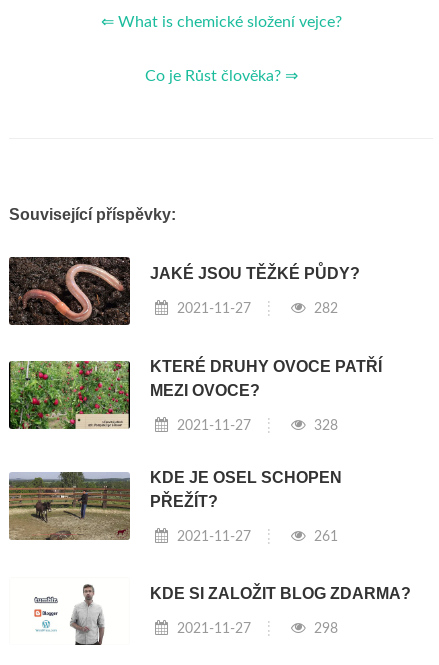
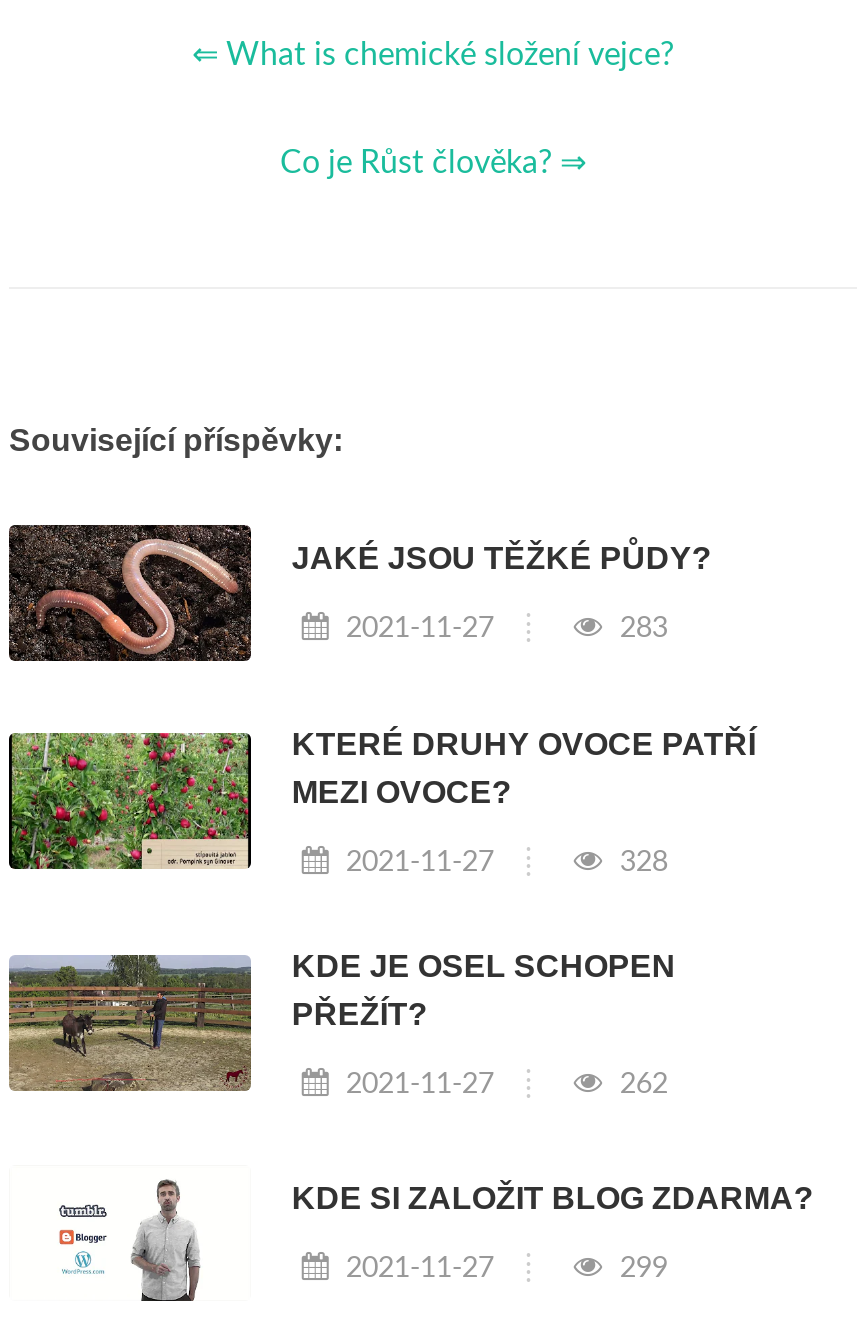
[310,301,338,316] 282 -> [612,614,668,644] 283
[310,529,338,544] 261 -> [612,1069,668,1099] 262
[310,621,338,636] 298 -> [612,1254,668,1284] 299

